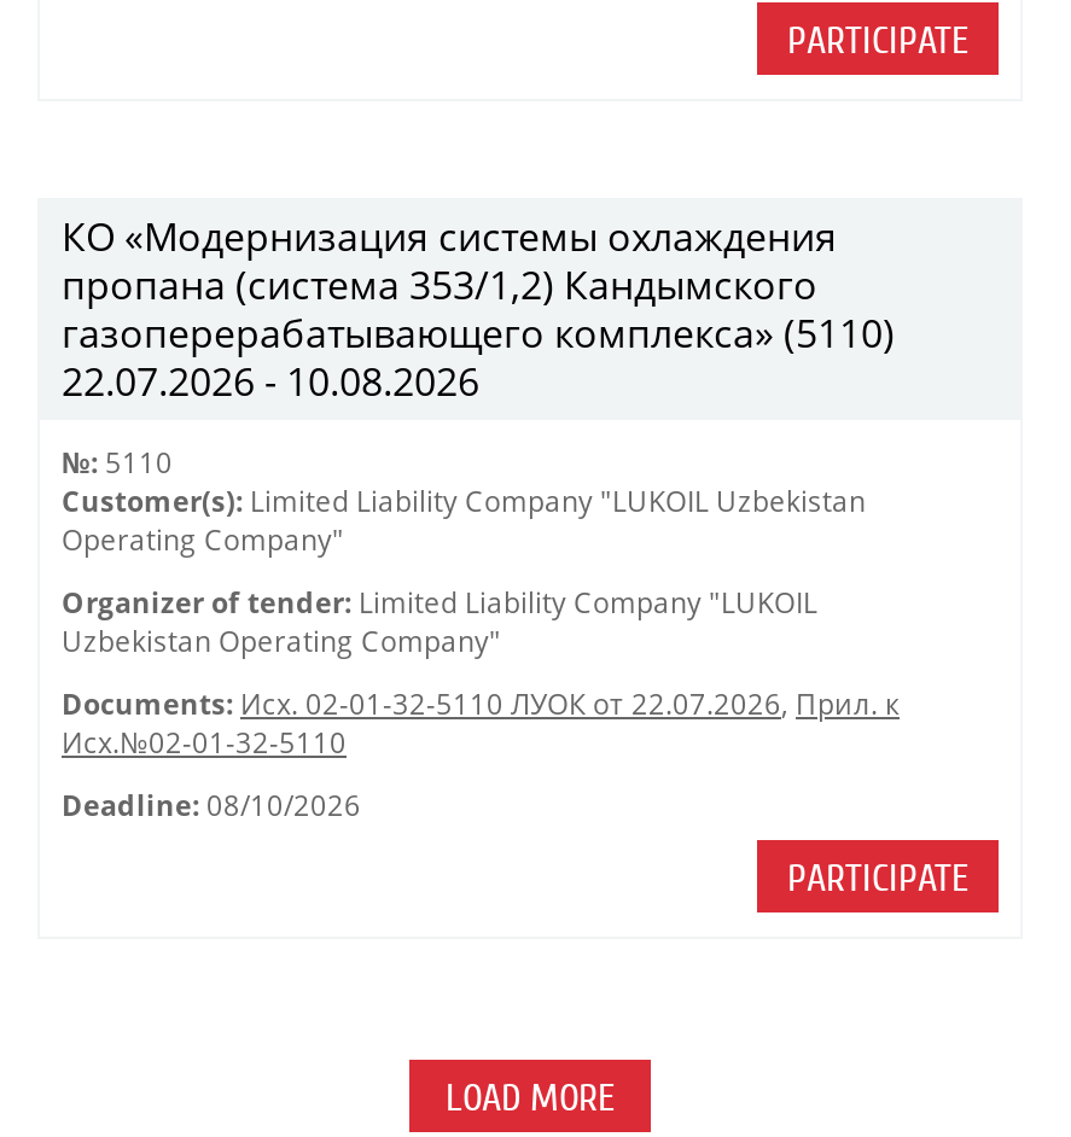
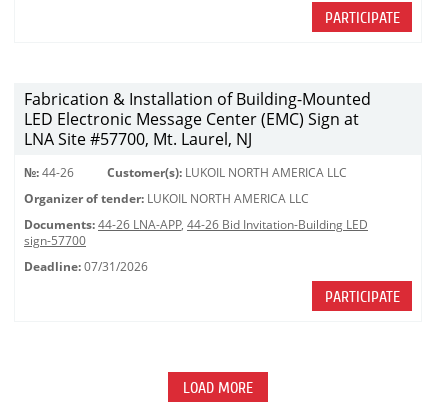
[62,210,895,408] КО «Модернизация системы охлаждения | пропана (система 353/1,2) Кандымского | газоперерабатывающего комплекса» (5110) | 22.07.2026 - 10.08.2026 -> [24,88,371,150] Fabrication & Installation of Building-Mounted | LED Electronic Message Center (EMC) Sign at | LNA Site #57700, Mt. Laurel, NJ
[62,444,866,558] №: 5110 | Customer(s): Limited Liability Company "LUKOIL Uzbekistan | Operating Company" -> [24,165,347,180] №: 44-26 | Customer(s): LUKOIL NORTH AMERICA LLC
[62,584,817,659] Organizer of tender: Limited Liability Company "LUKOIL | Uzbekistan Operating Company" -> [24,191,309,206] Organizer of tender: LUKOIL NORTH AMERICA LLC
[62,686,900,760] Documents: Исх. 02-01-32-5110 ЛУОК от 22.07.2026, Прил. к | Исх.№02-01-32-5110 -> [24,217,368,248] Documents: 44-26 LNA-APP, 44-26 Bid Invitation-Building LED | sign-57700
[62,787,361,823] Deadline: 08/10/2026 -> [24,259,148,274] Deadline: 07/31/2026

